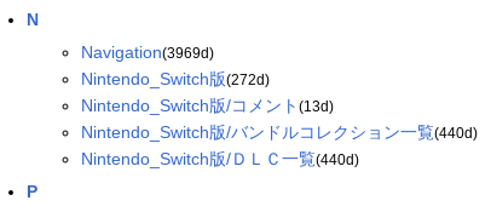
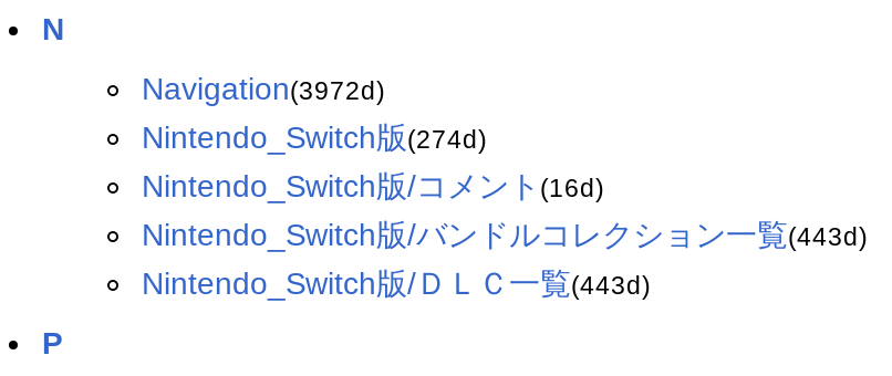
[81,42,214,62] Navigation(3969d) -> [142,71,385,106] Navigation(3972d)
[81,69,270,88] Nintendo_Switch版(272d) -> [142,119,487,155] Nintendo_Switch版(274d)
[81,96,334,115] Nintendo_Switch版/コメント(13d) -> [142,168,604,203] Nintendo_Switch版/コメント(16d)
[81,122,478,142] Nintendo_Switch版/バンドルコレクション一覧(440d) -> [142,217,868,252] Nintendo_Switch版/バンドルコレクション一覧(443d)
[81,149,359,168] Nintendo_Switch版/ＤＬＣ一覧(440d) -> [142,265,651,301] Nintendo_Switch版/ＤＬＣ一覧(443d)

